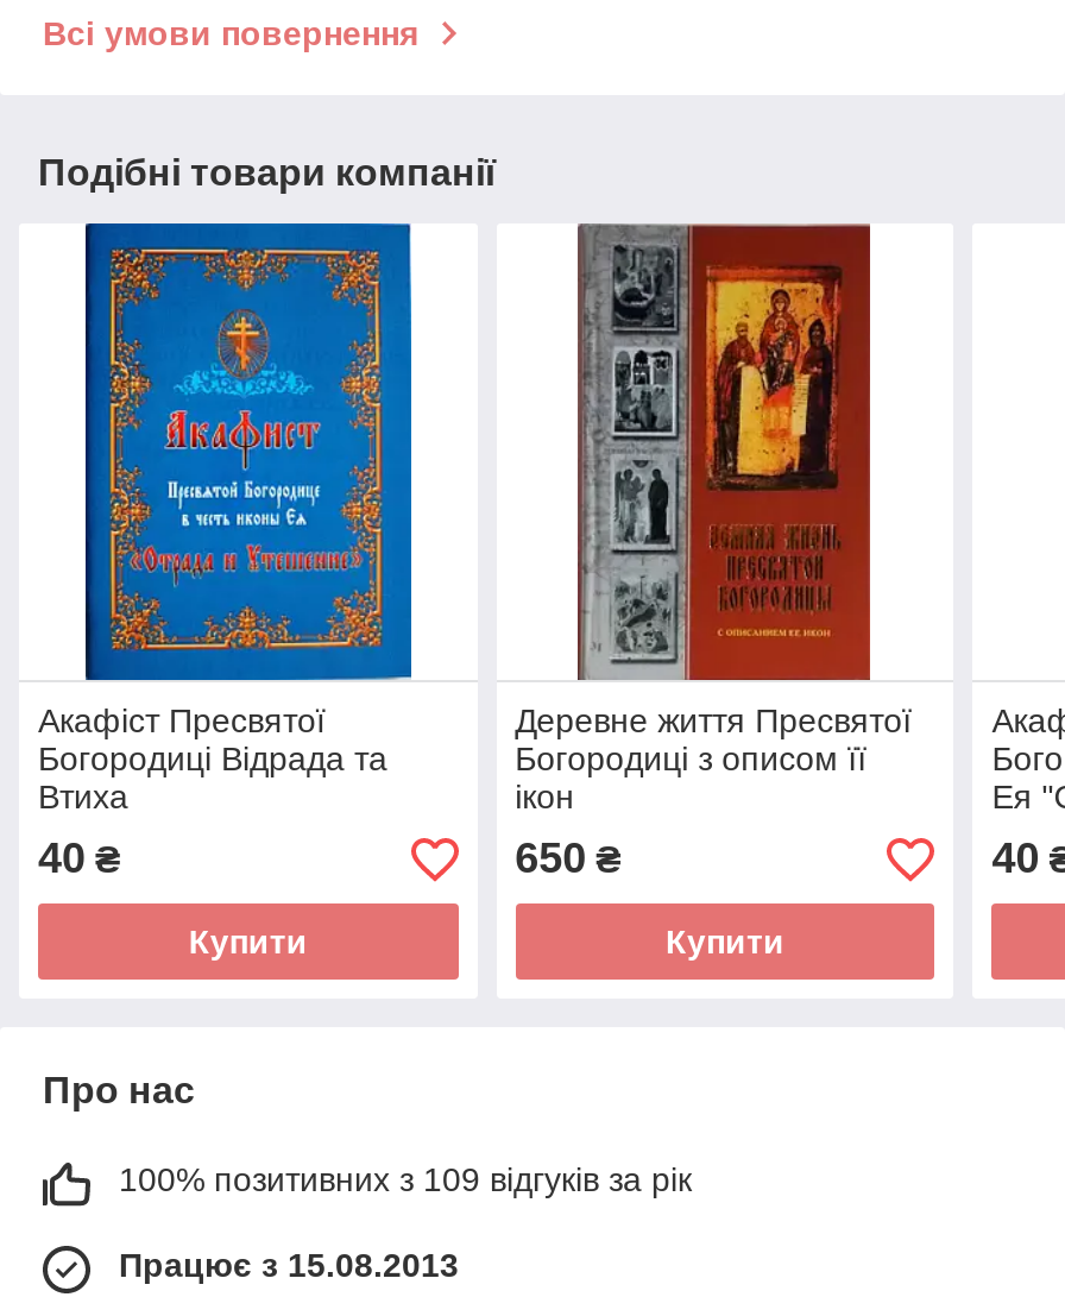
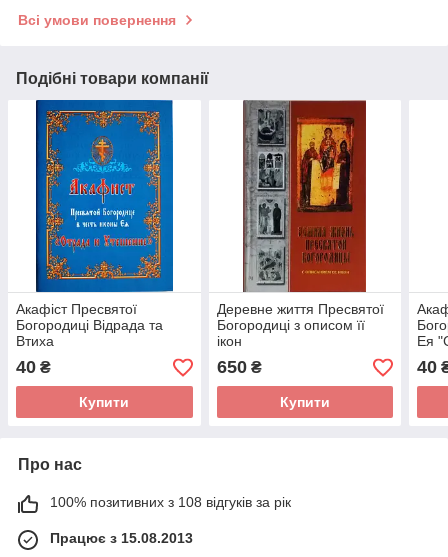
[119,1161,692,1199] 100% позитивних з 109 відгуків за рік -> [50,494,291,510] 100% позитивних з 108 відгуків за рік

